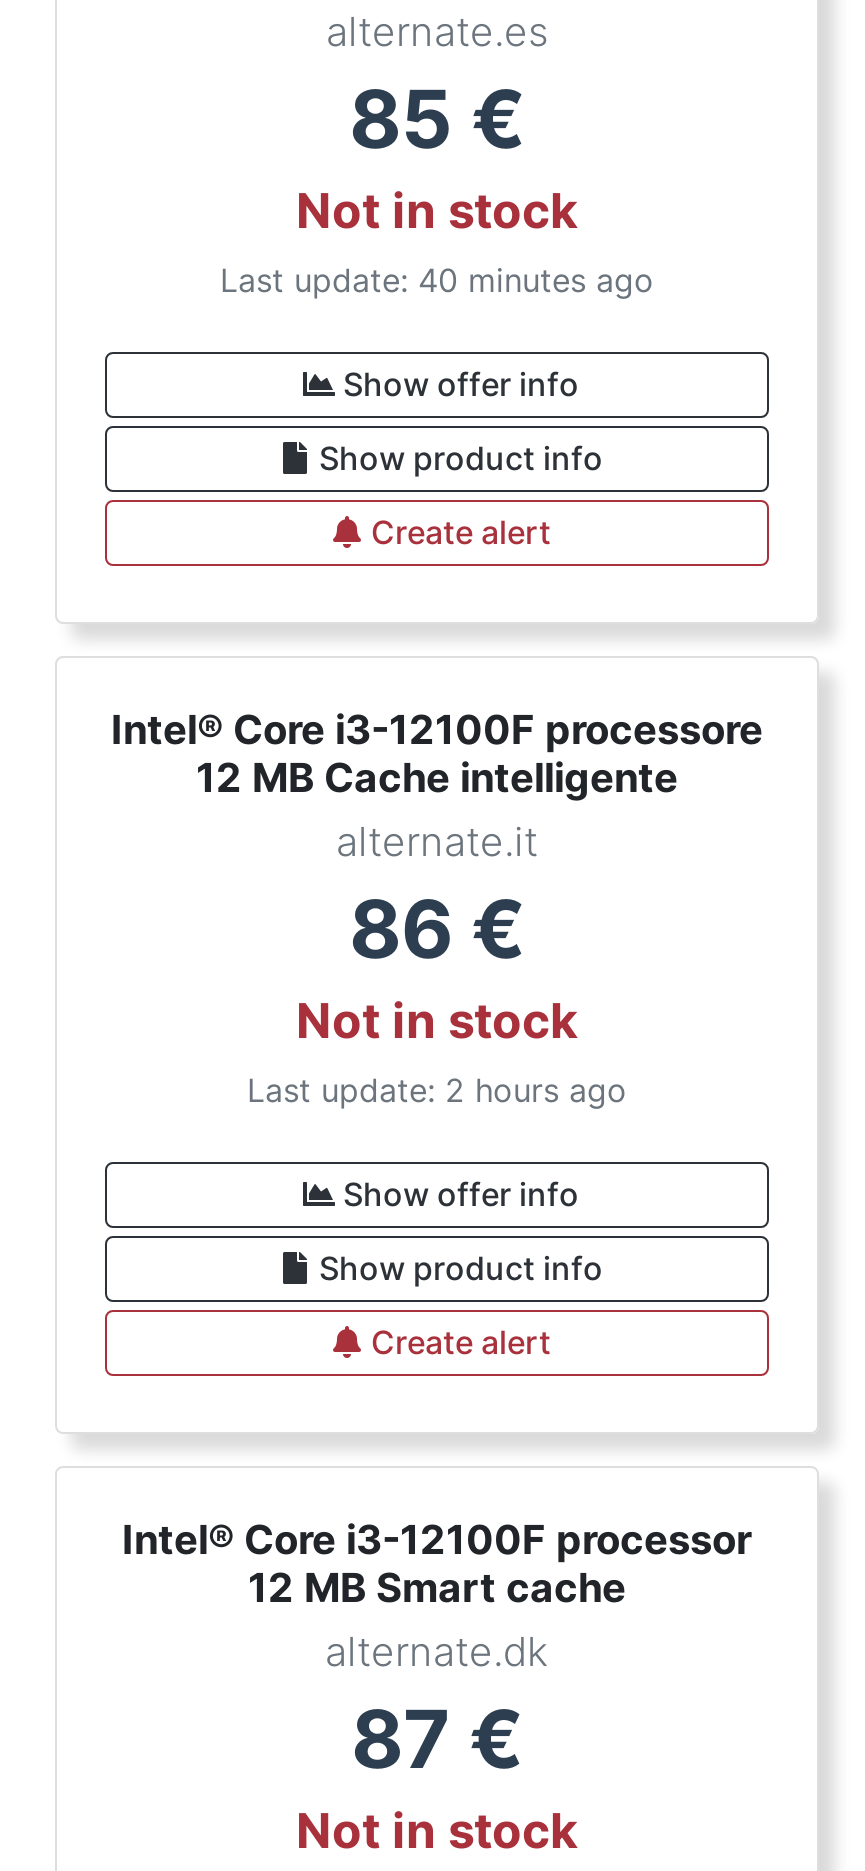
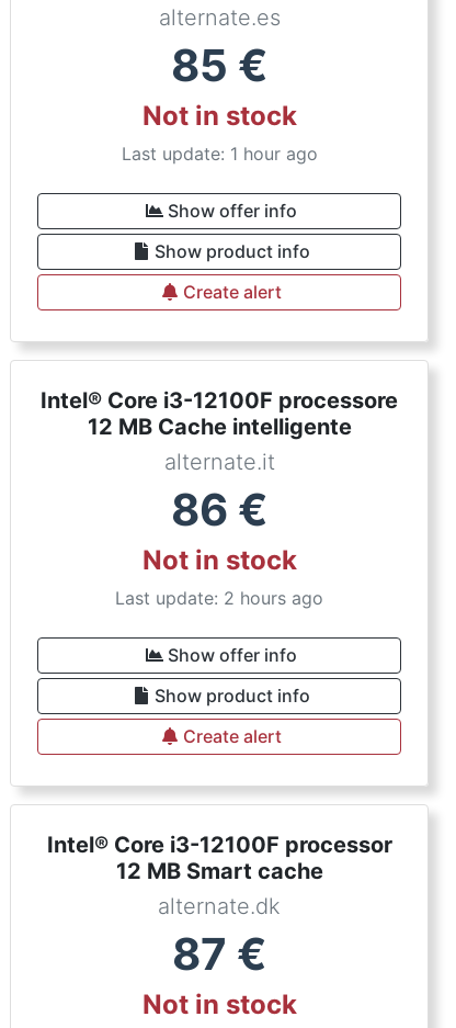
[220,260,654,300] Last update: 40 minutes ago -> [121,143,317,165] Last update: 1 hour ago

